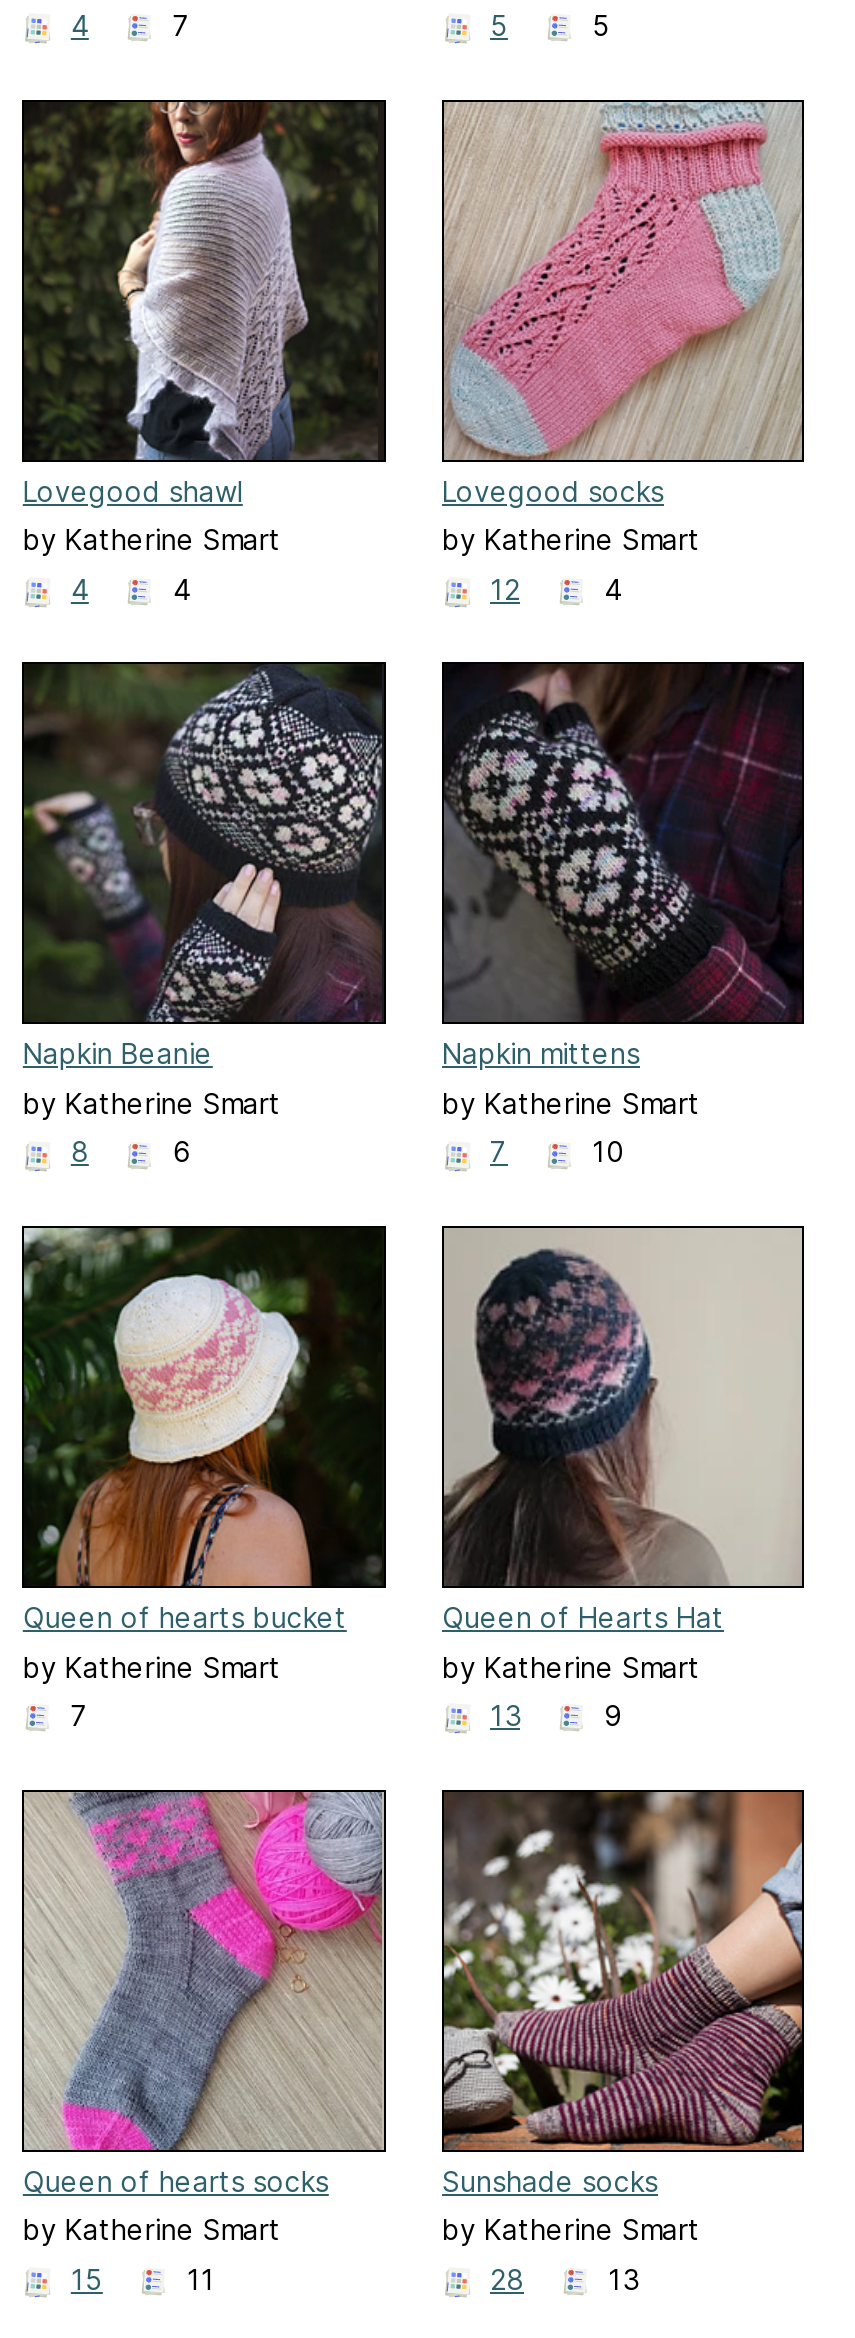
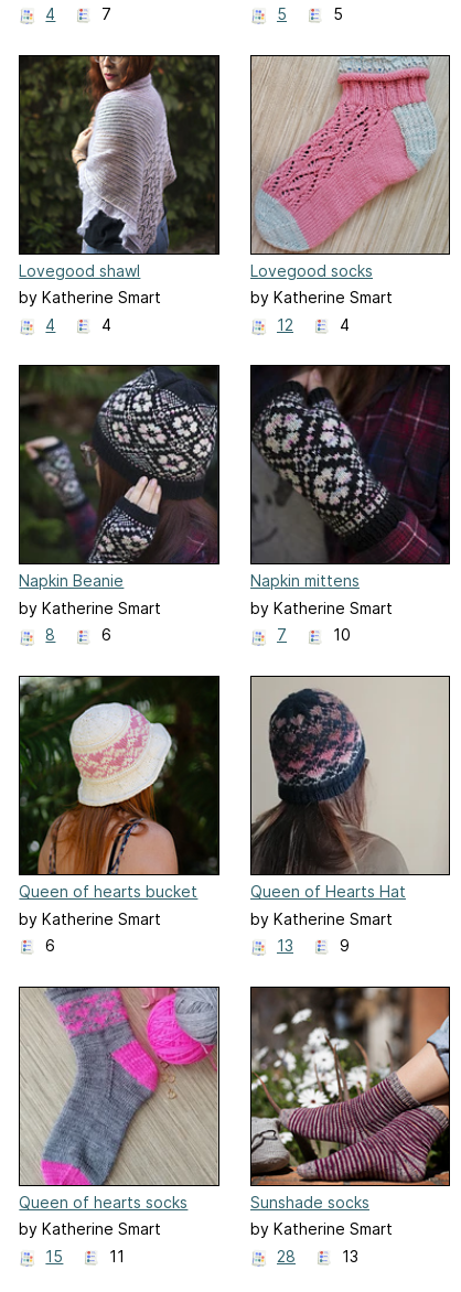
[71,1698,89,1732] 7 -> [46,936,56,955] 6

